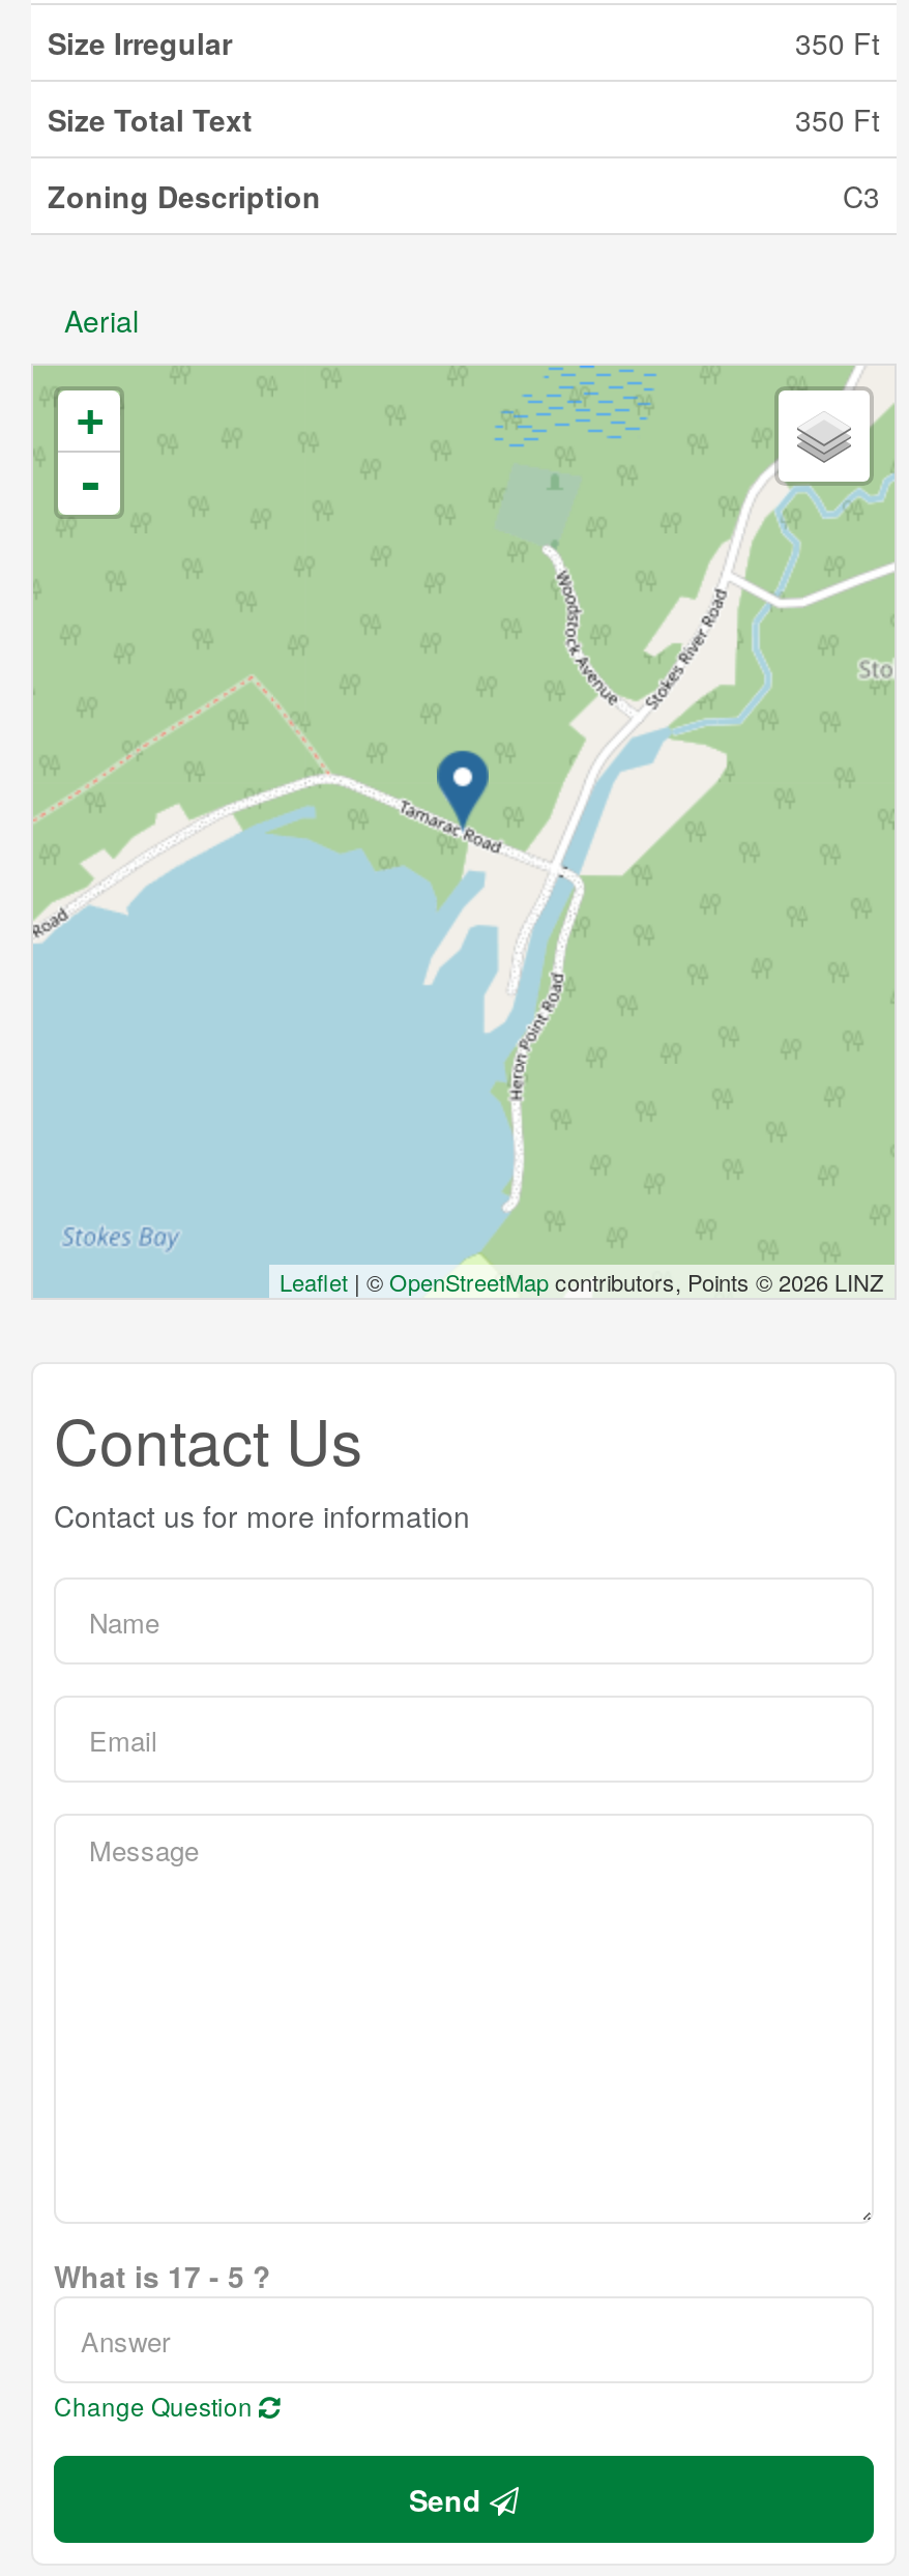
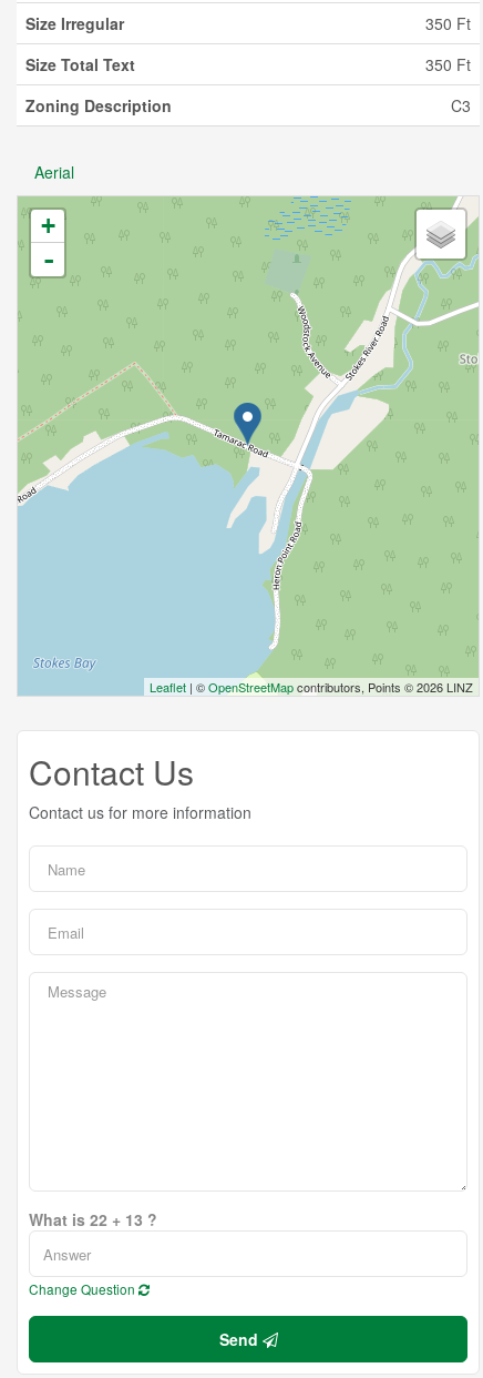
[54,2255,271,2296] What is 17 - 5 ? -> [29,1208,157,1230] What is 22 + 13 ?

